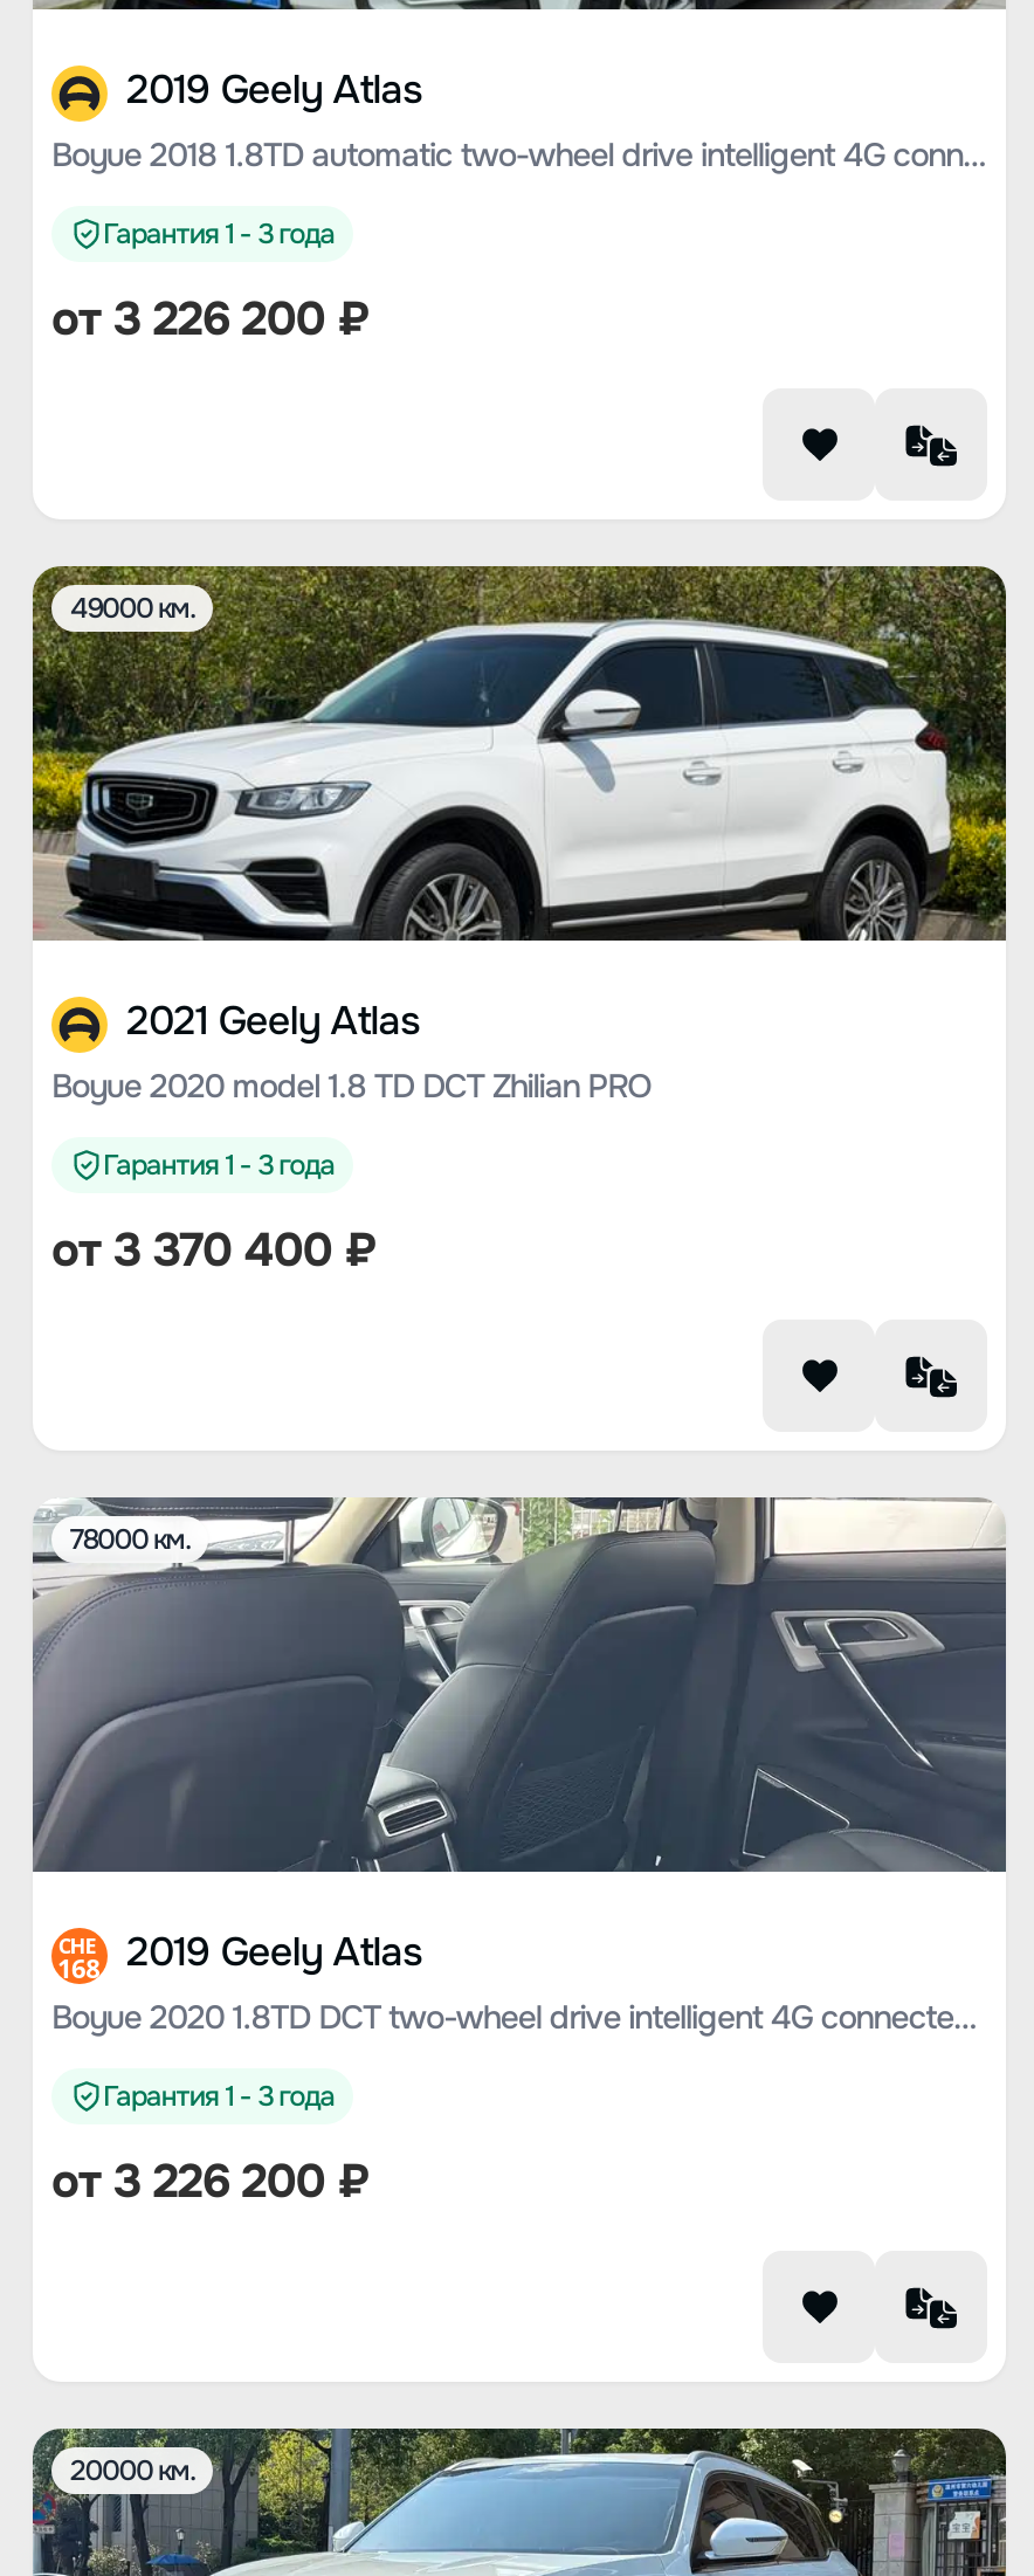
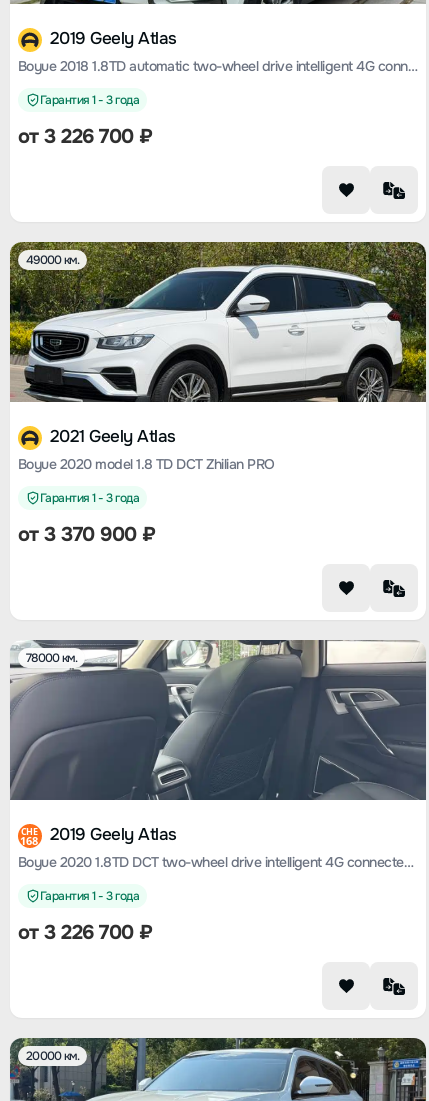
[51,290,369,349] от 3 226 200 ₽ -> [18,124,153,149] от 3 226 700 ₽
[51,1221,376,1280] от 3 370 400 ₽ -> [18,522,156,547] от 3 370 900 ₽
[51,2153,369,2211] от 3 226 200 ₽ -> [18,920,153,945] от 3 226 700 ₽

